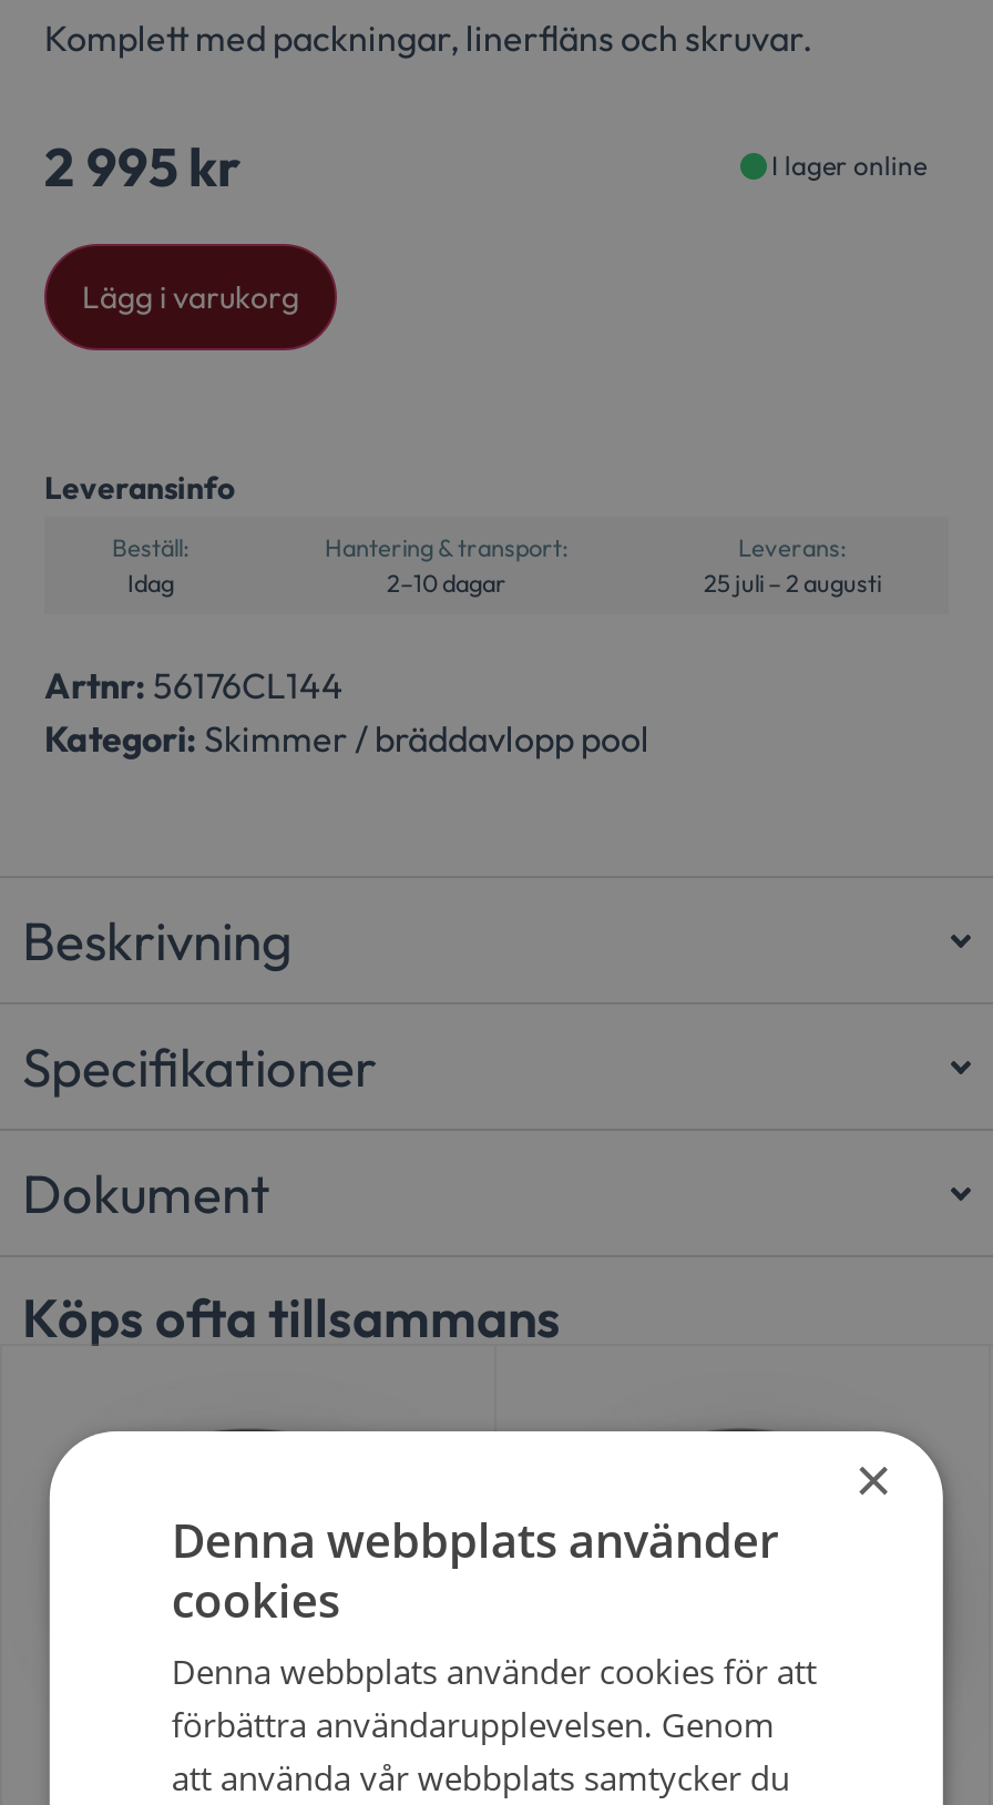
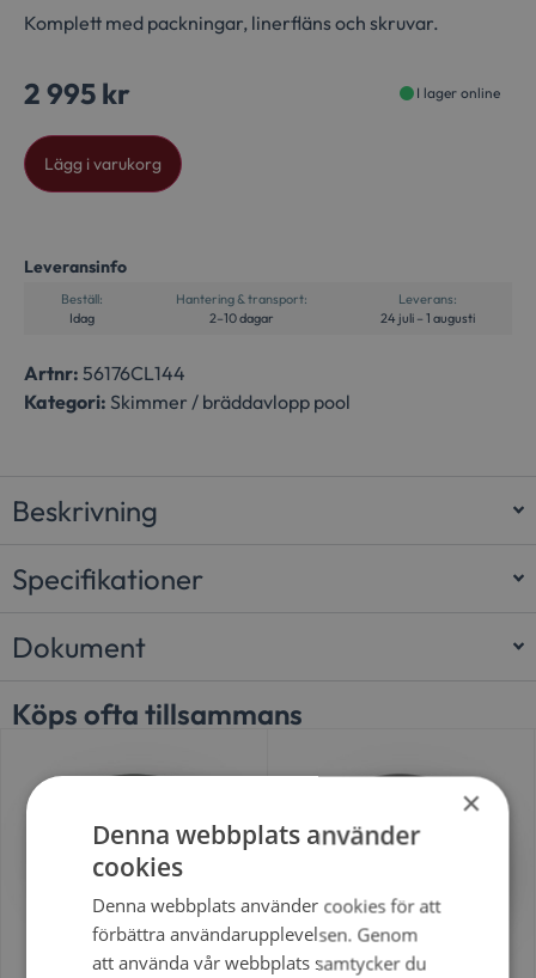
[704,569,881,600] 25 juli – 2 augusti -> [381,309,475,326] 24 juli – 1 augusti

